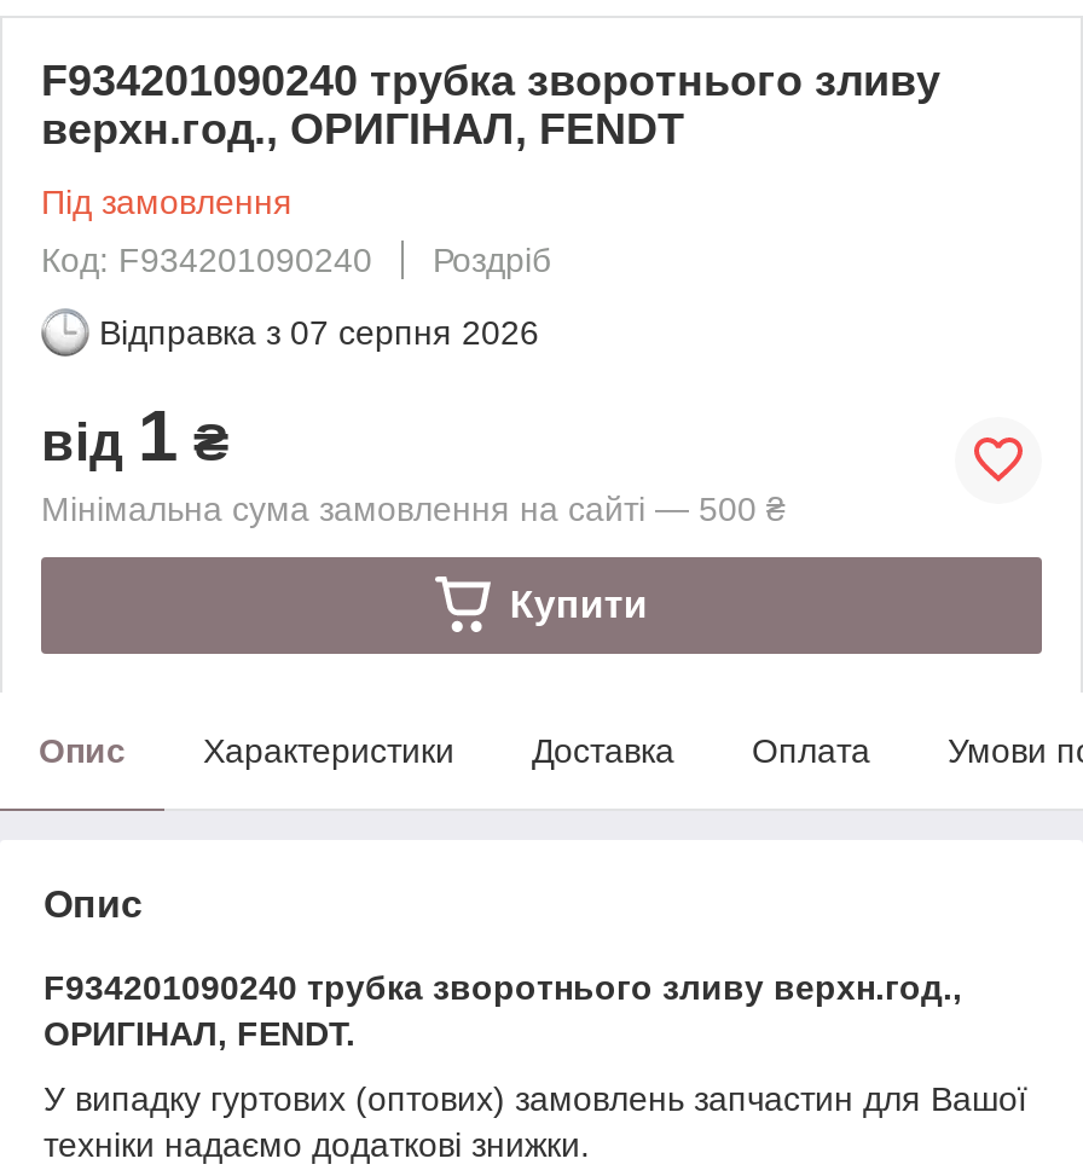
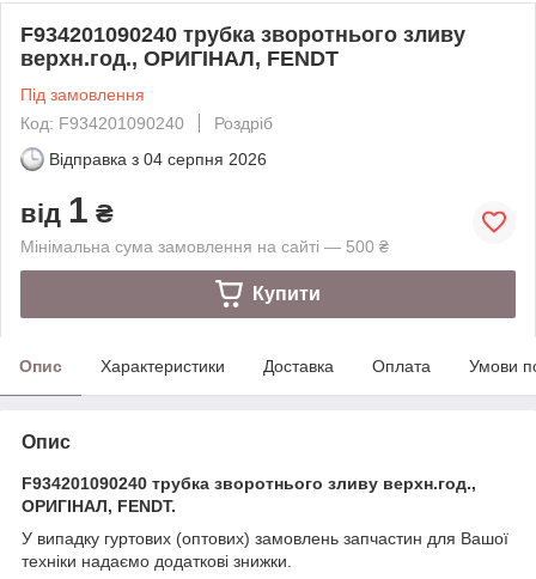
[99,313,539,351] Відправка з 07 серпня 2026 -> [49,149,267,168] Відправка з 04 серпня 2026

